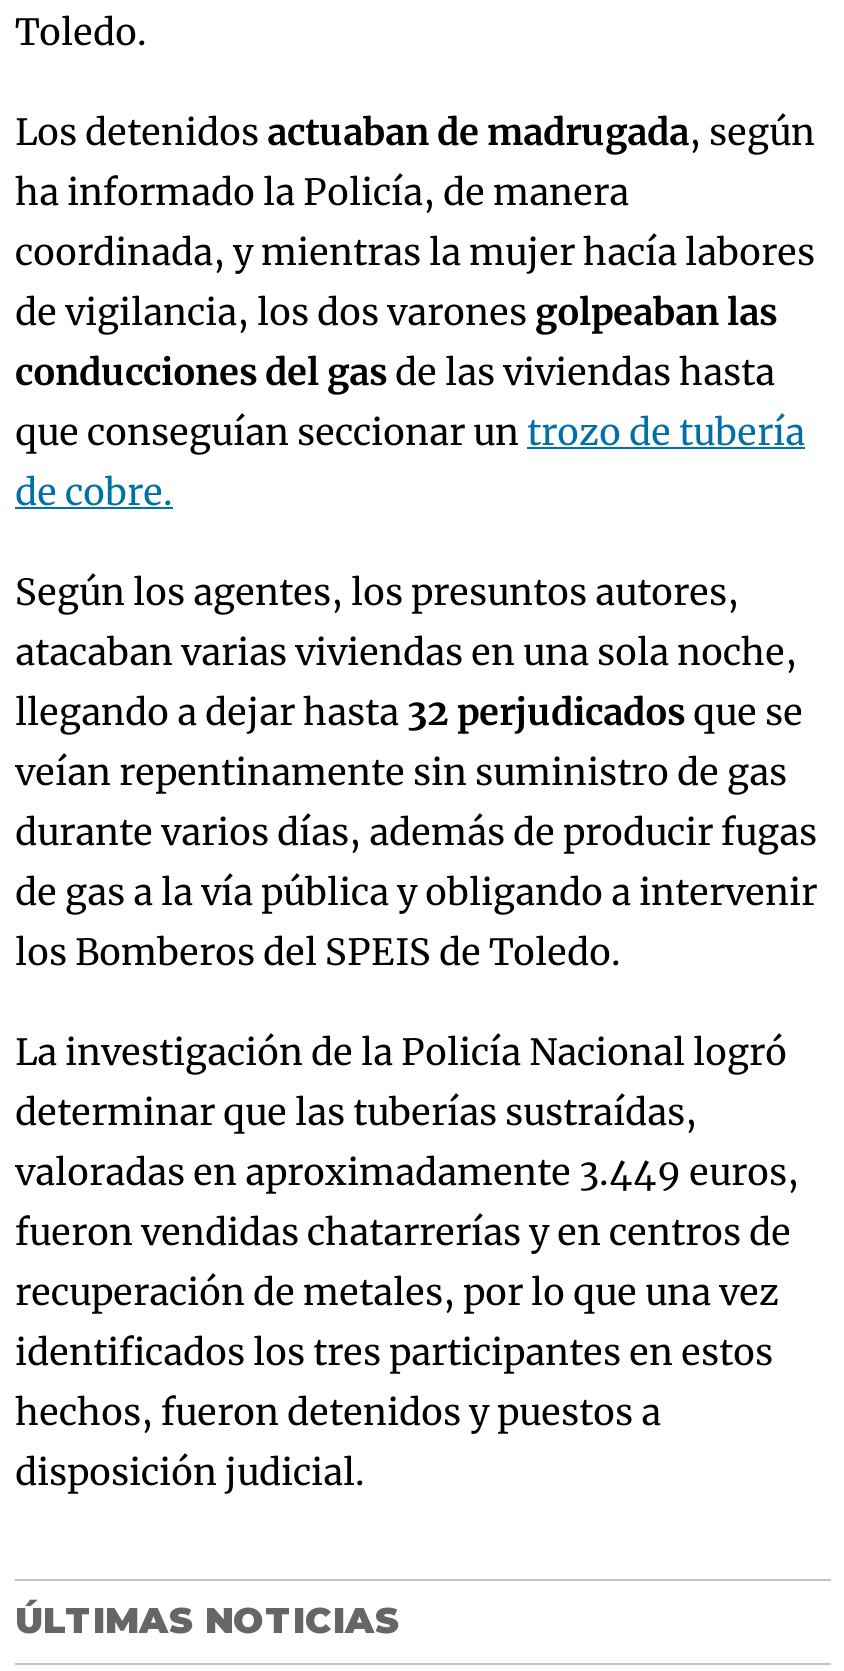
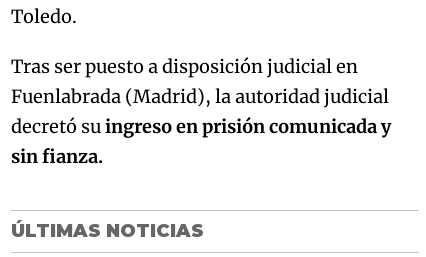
[15,108,817,1494] Los detenidos actuaban de madrugada, según | ha informado la Policía, de manera | coordinada, y mientras la mujer hacía labores | de vigilancia, los dos varones golpeaban las | conducciones del gas de las viviendas hasta | que conseguían seccionar un trozo de tubería | de cobre. | Según los agentes, los presuntos autores, | atacaban varias viviendas en una sola noche, | llegando a dejar hasta 32 perjudicados que se | veían repentinamente sin suministro de gas | durante varios días, además de producir fugas | de gas a la vía pública y obligando a intervenir | los Bomberos del SPEIS de Toledo. | La investigación de la Policía Nacional logró | determinar que las tuberías sustraídas, | valoradas en aproximadamente 3.449 euros, | fueron vendidas chatarrerías y en centros de | recuperación de metales, por lo que una vez | identificados los tres participantes en estos | hechos, fueron detenidos y puestos a | disposición judicial. -> [11,55,391,168] Tras ser puesto a disposición judicial en | Fuenlabrada (Madrid), la autoridad judicial | decretó su ingreso en prisión comunicada y | sin fianza.

